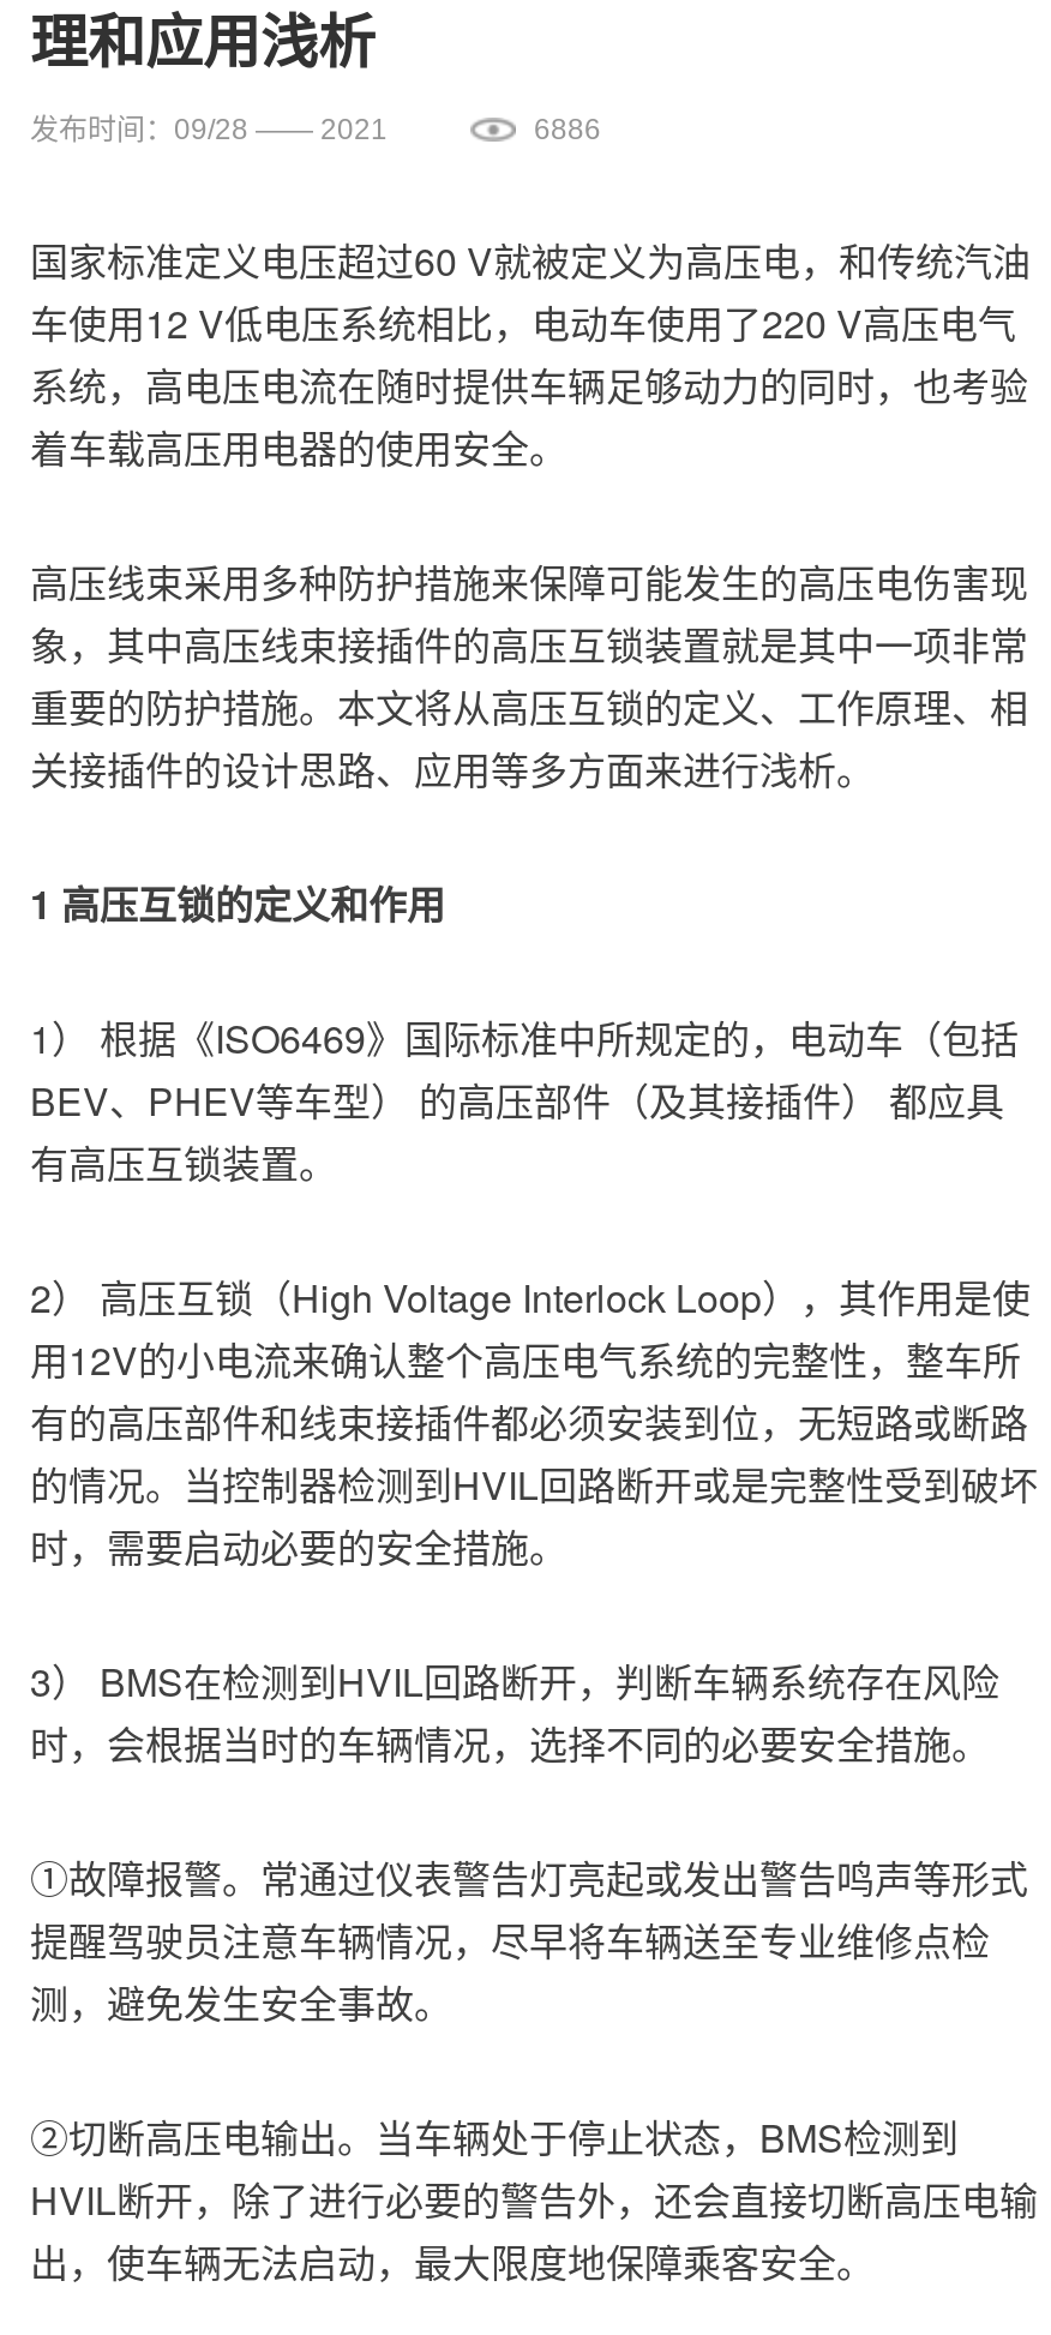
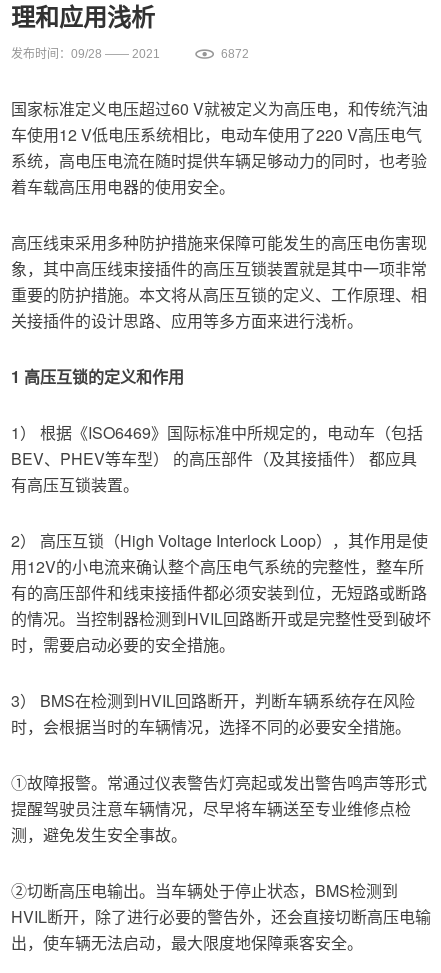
[534,113,601,146] 6886 -> [221,47,249,61] 6872

